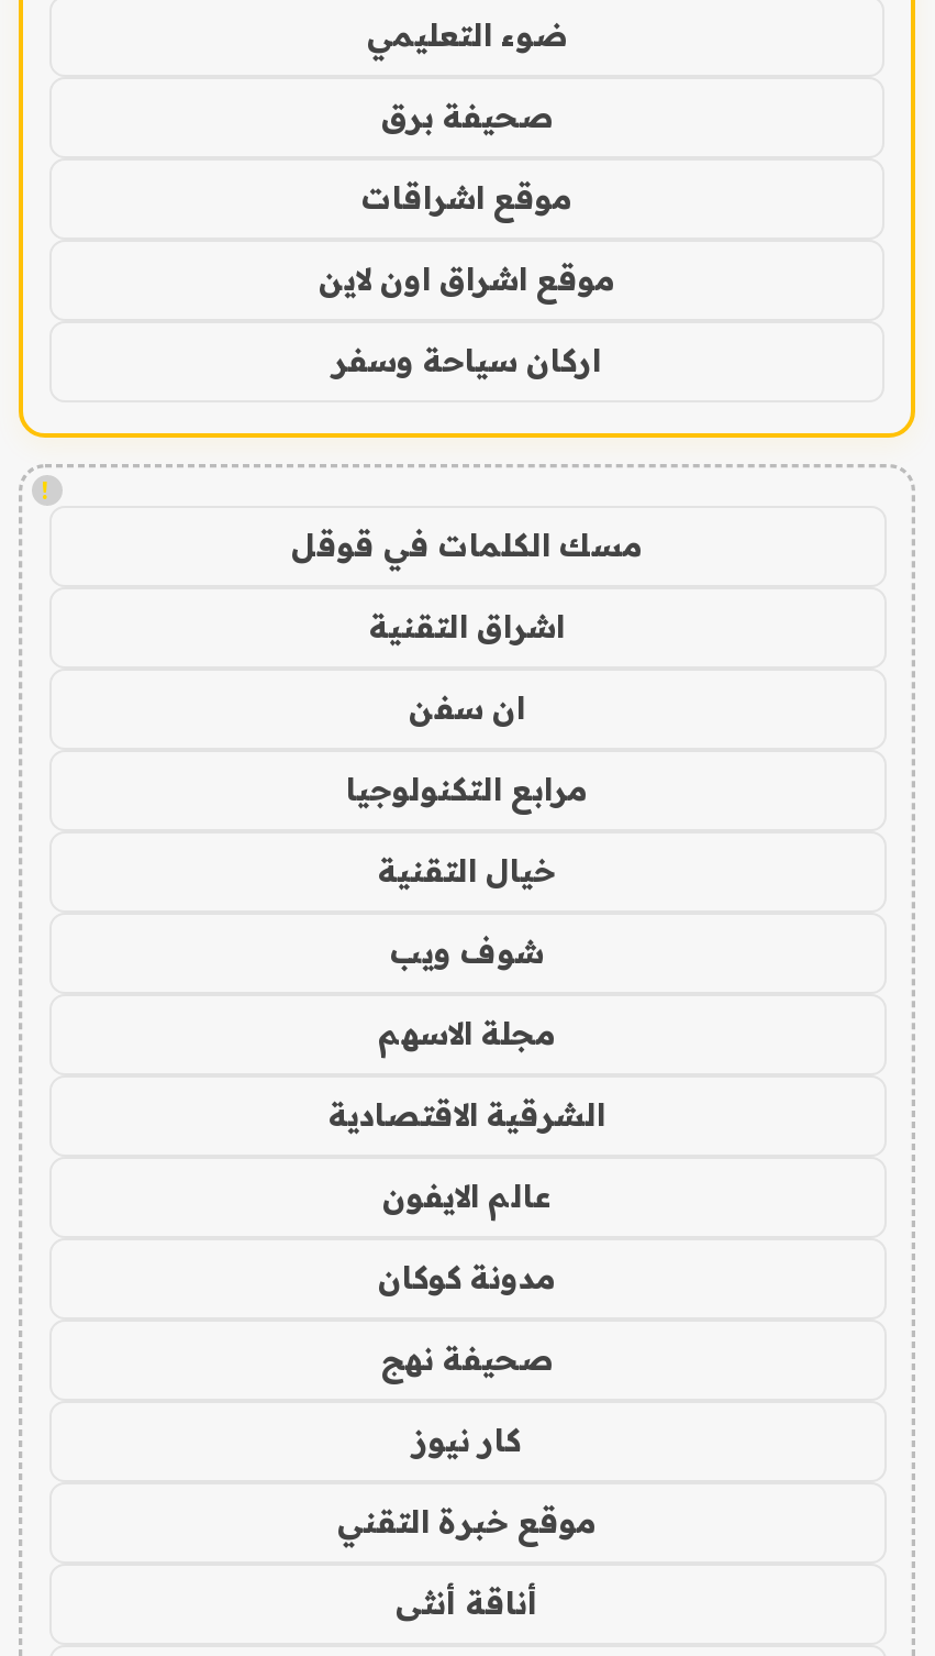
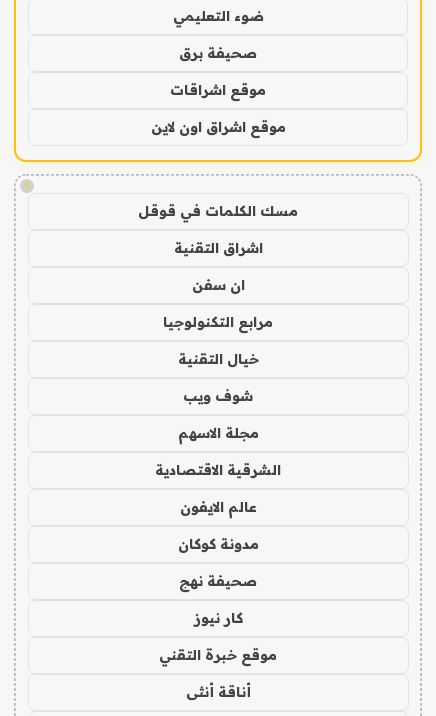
[333,340,601,379] اركان سياحة وسفر -> none

